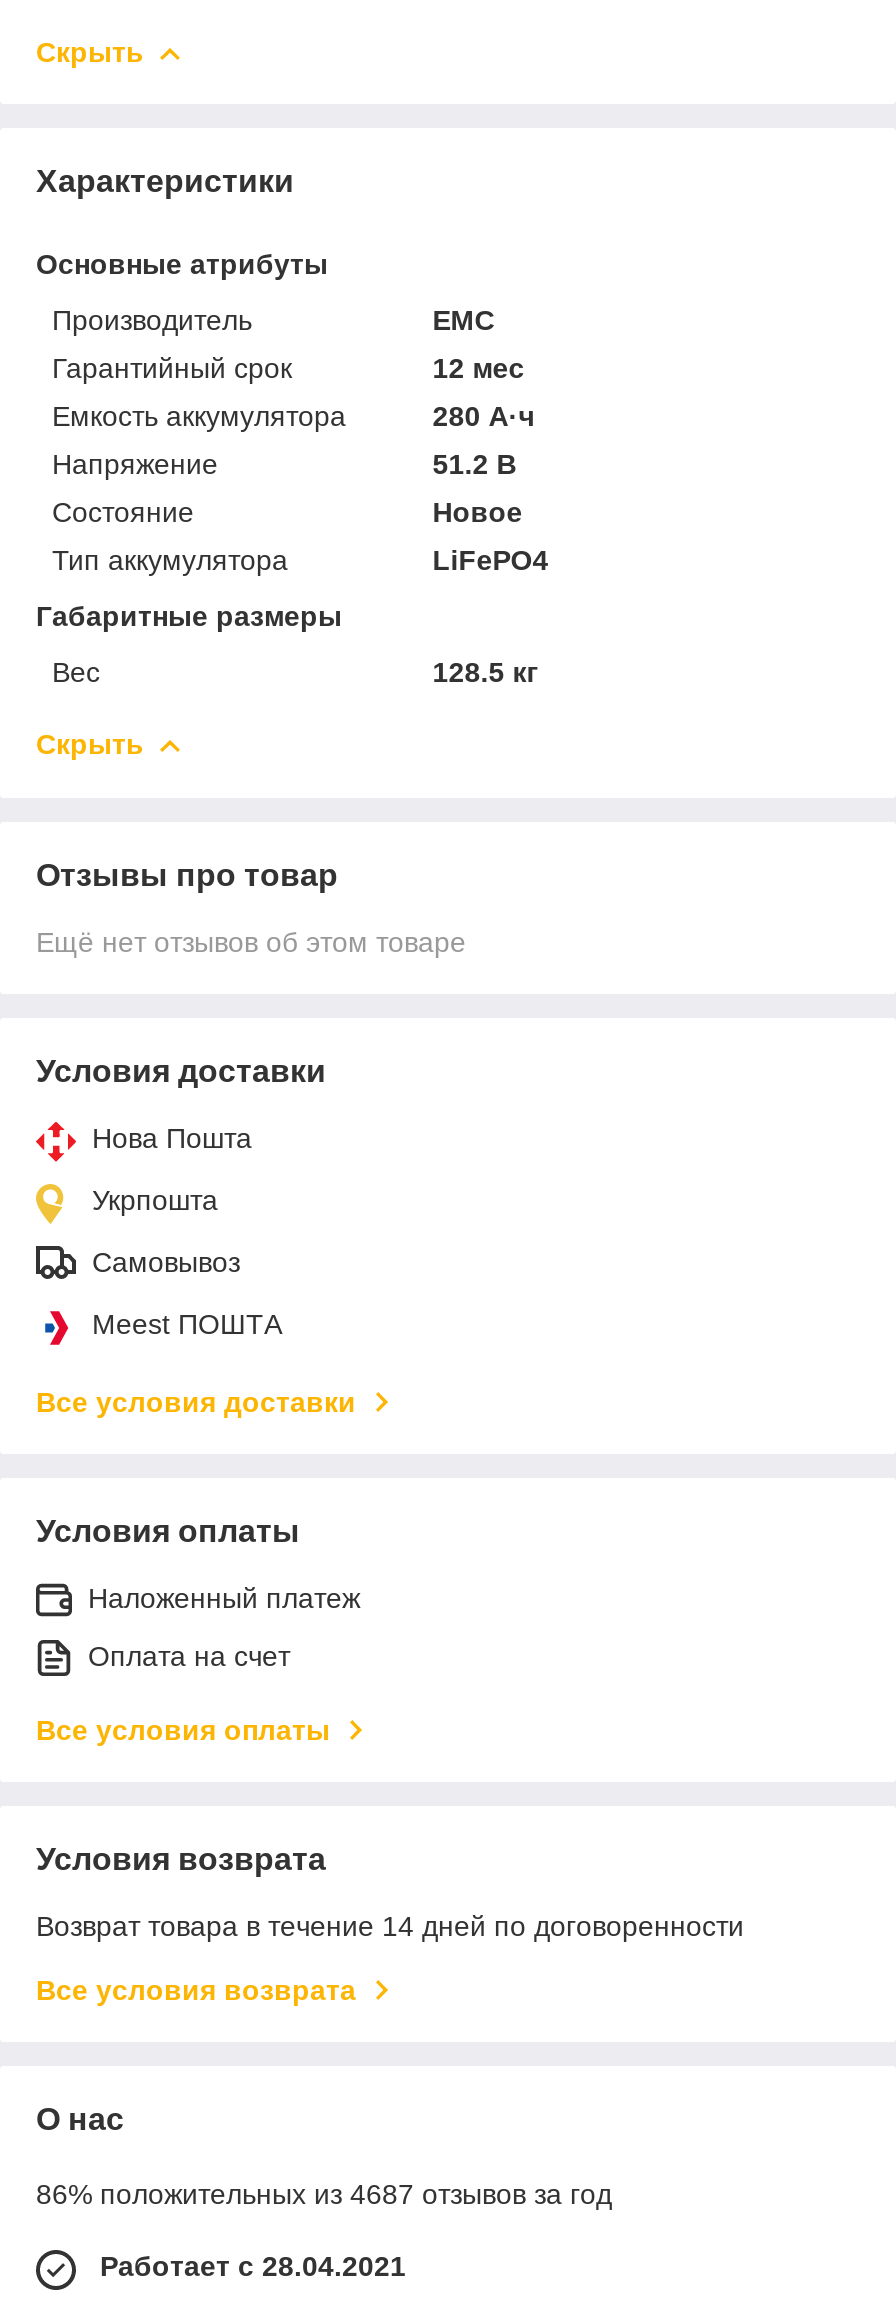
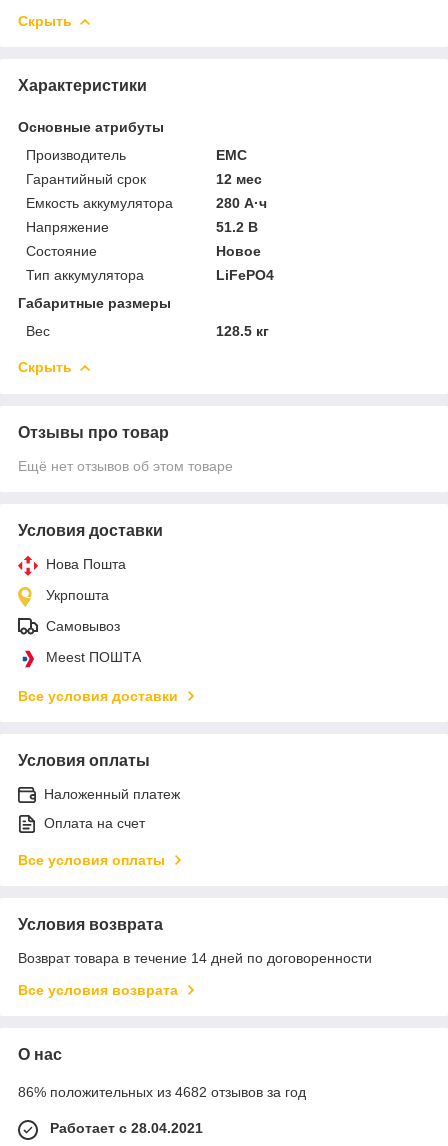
[36,2178,612,2210] 86% положительных из 4687 отзывов за год -> [18,1084,306,1100] 86% положительных из 4682 отзывов за год

